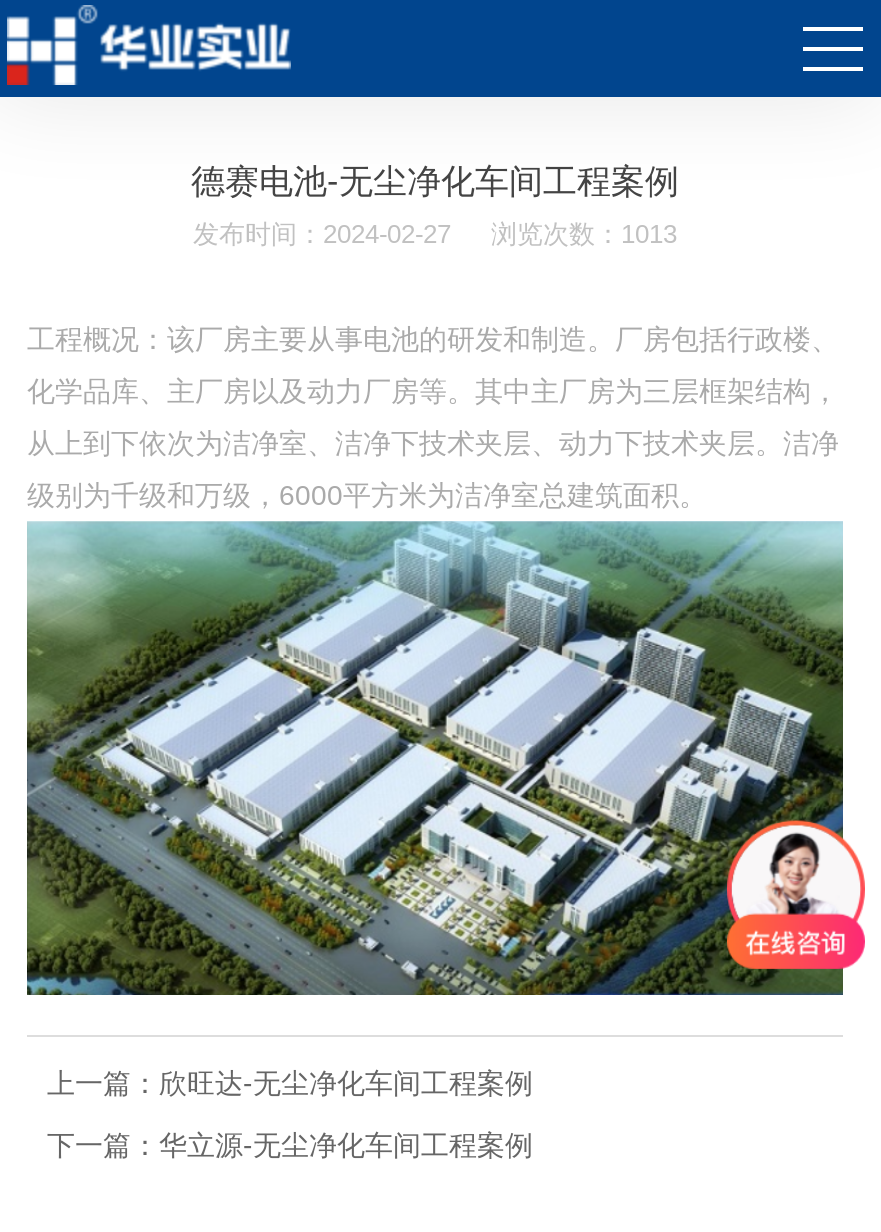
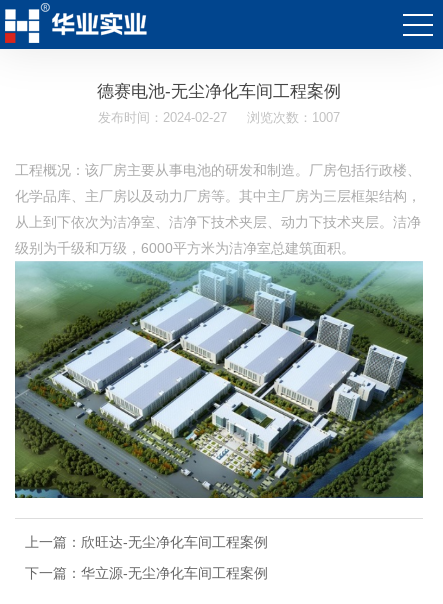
[193,219,677,249] 发布时间：2024-02-27 浏览次数：1013 -> [98,110,340,125] 发布时间：2024-02-27 浏览次数：1007
[725,819,867,971] [image] -> [365,410,434,485] [image]

